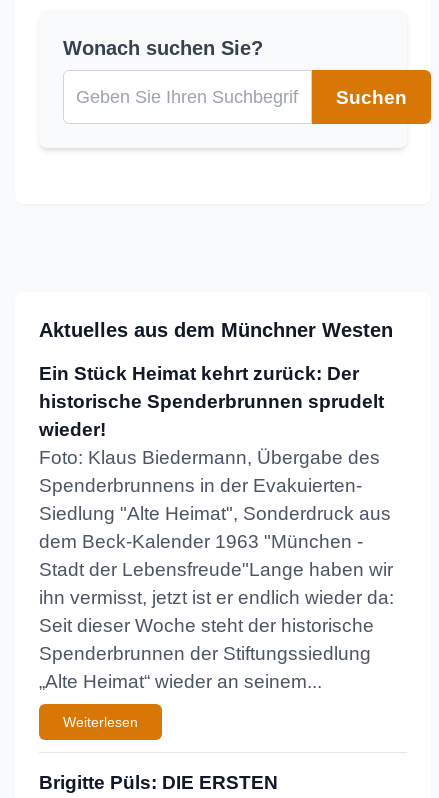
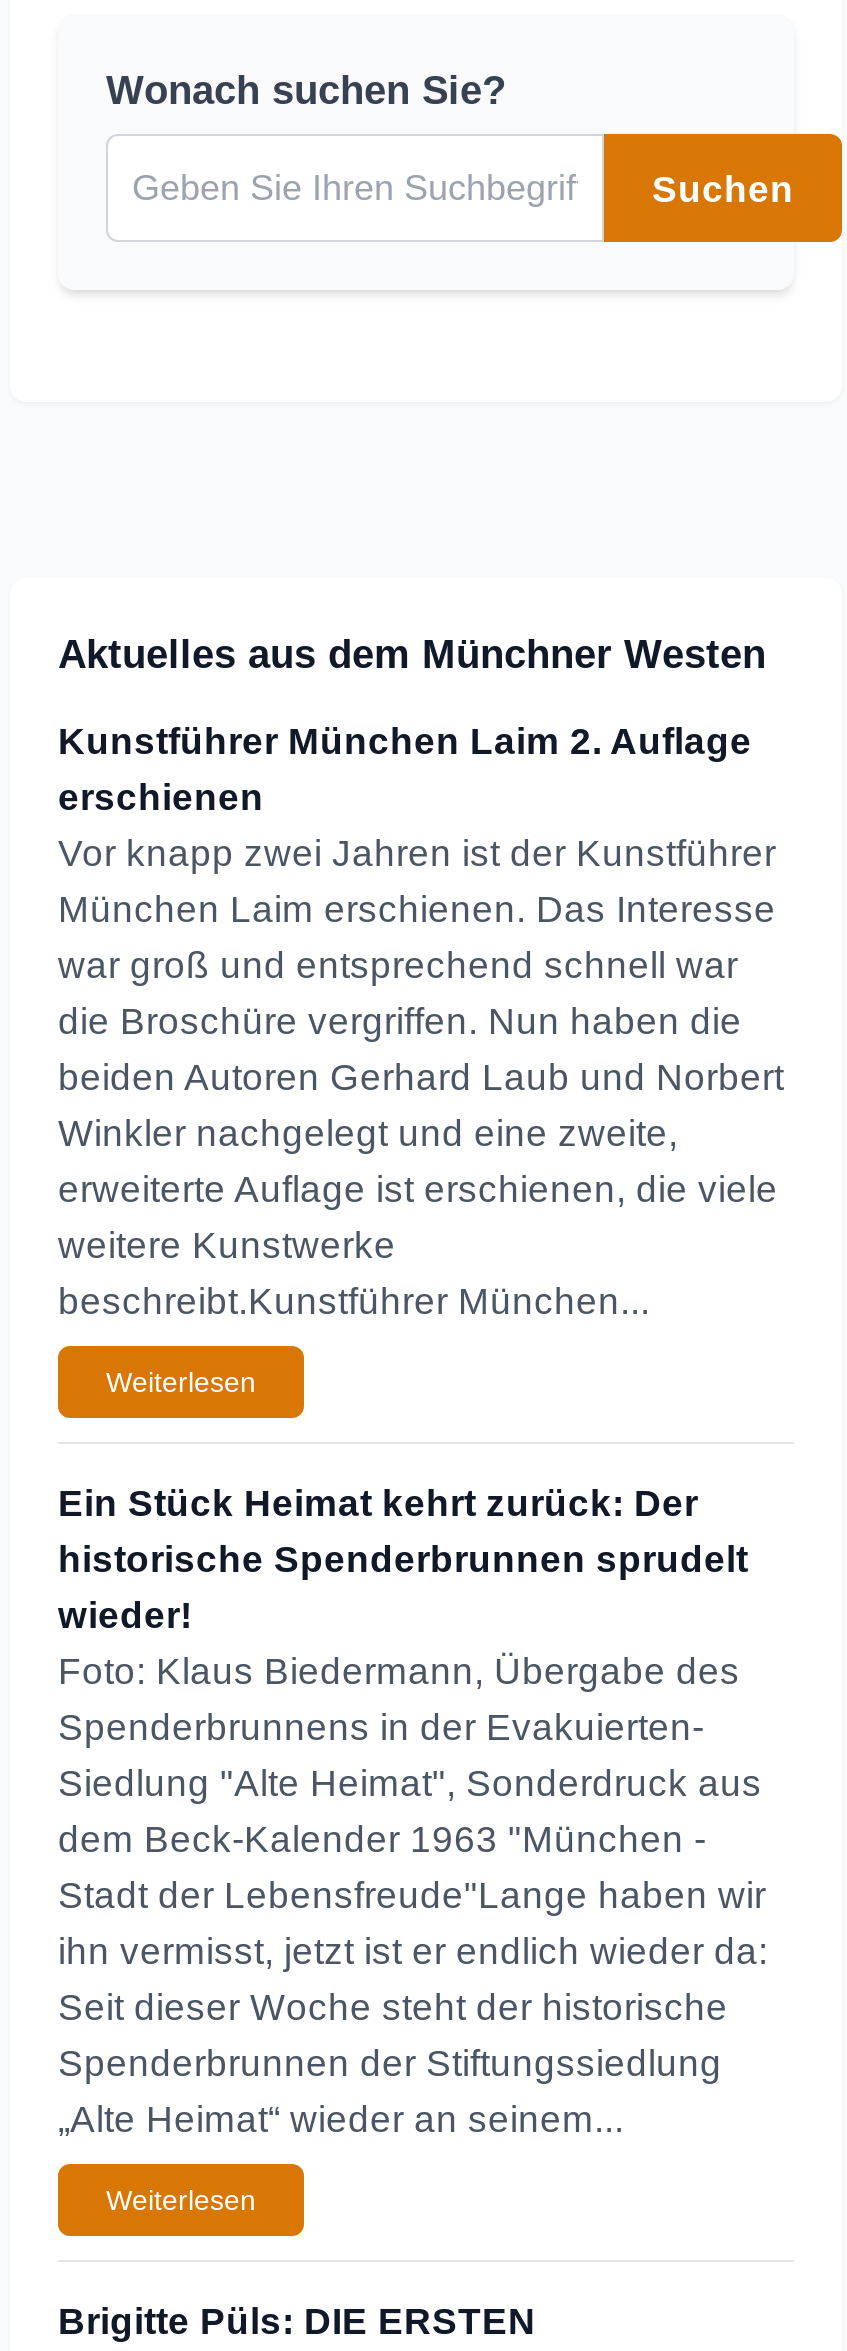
none -> [58,720,784,1398] Kunstführer München Laim 2. Auflage | erschienen | Vor knapp zwei Jahren ist der Kunstführer | München Laim erschienen. Das Interesse | war groß und entsprechend schnell war | die Broschüre vergriffen. Nun haben die | beiden Autoren Gerhard Laub und Norbert | Winkler nachgelegt und eine zweite, | erweiterte Auflage ist erschienen, die viele | weitere Kunstwerke | beschreibt.Kunstführer München... | Weiterlesen

